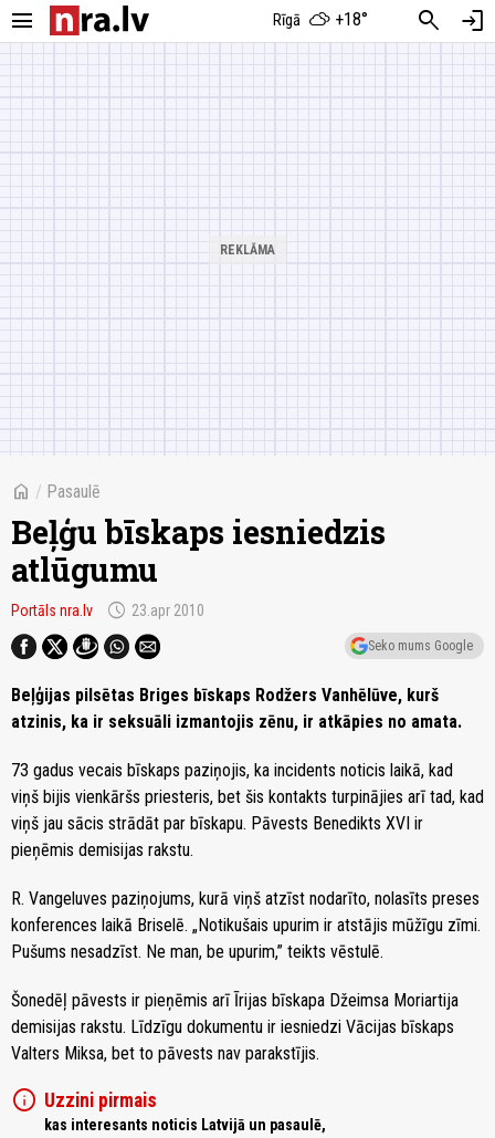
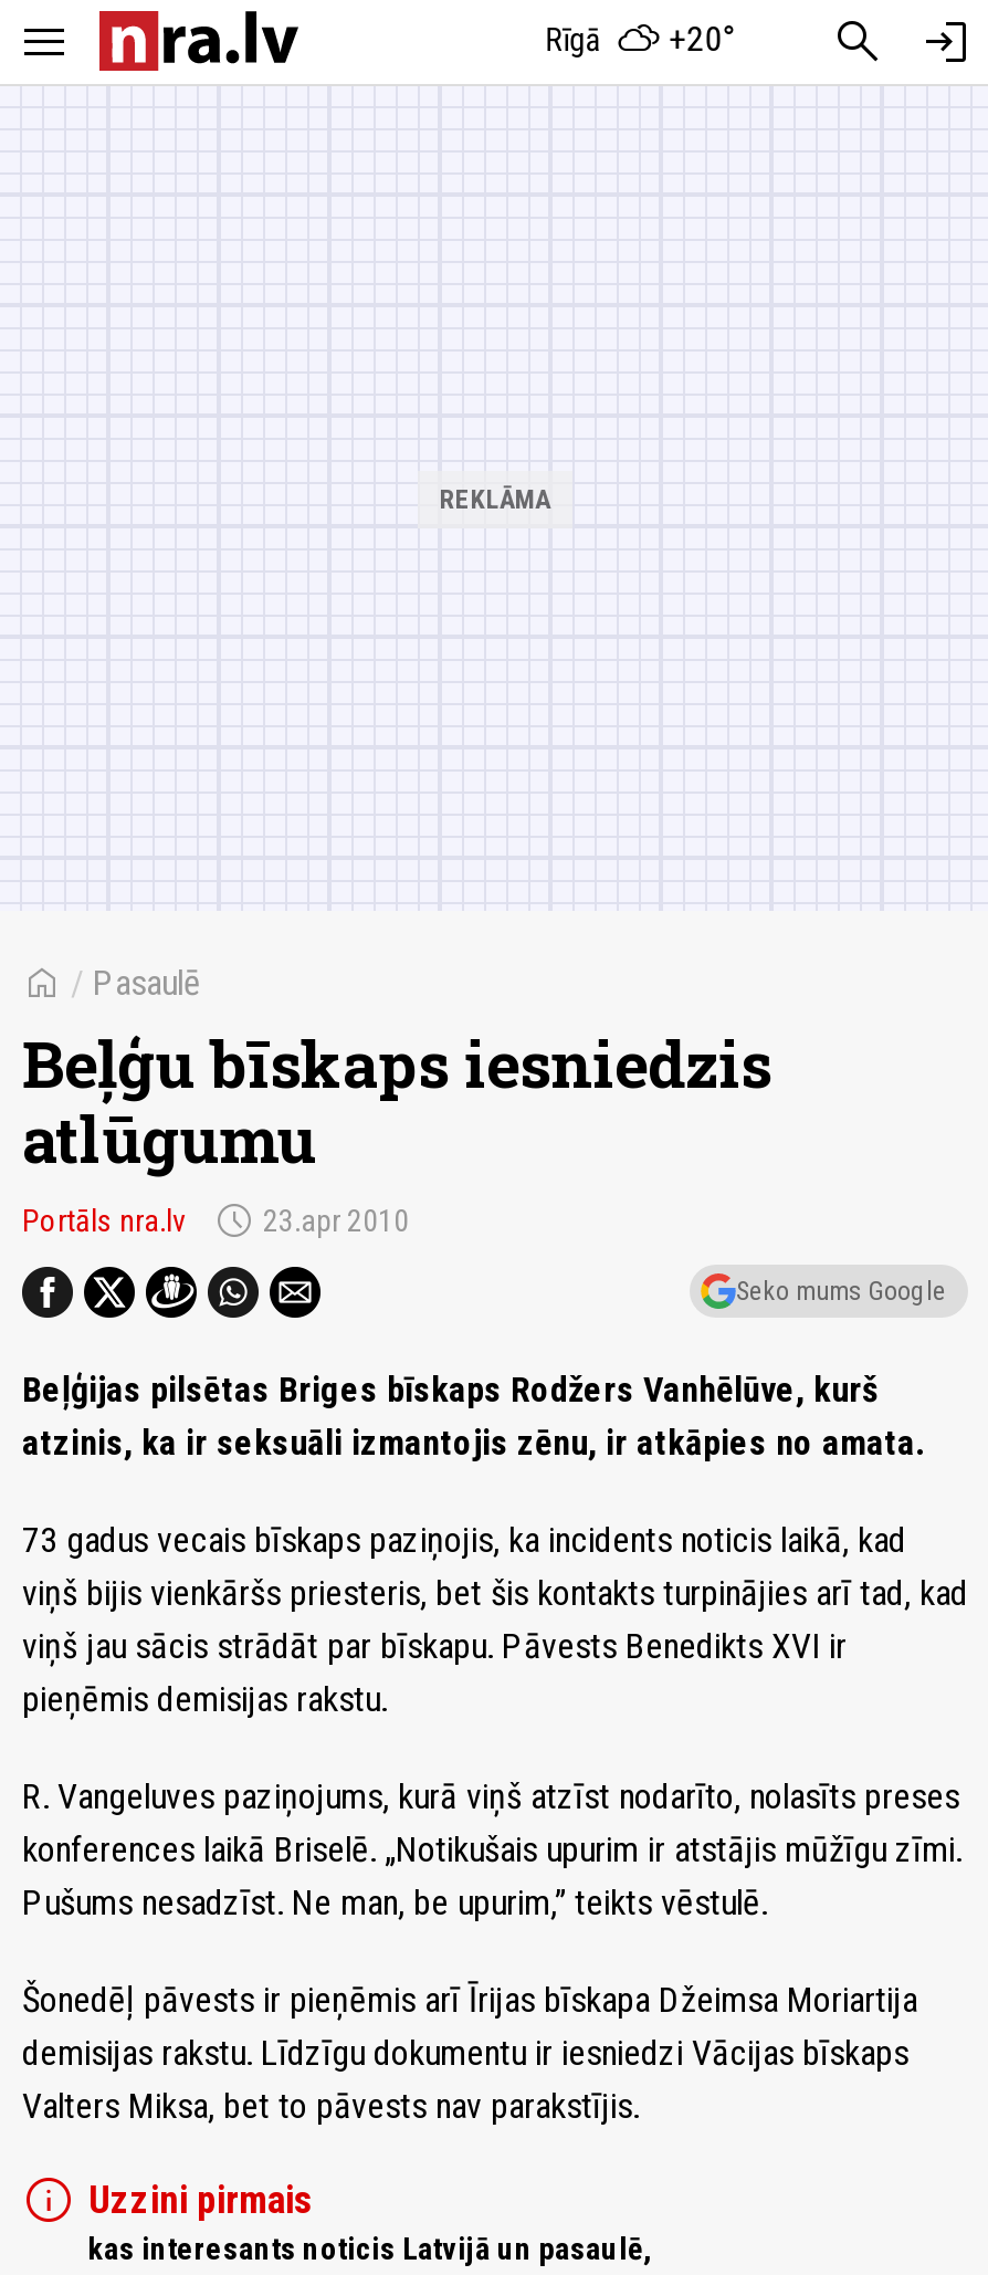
[273,9,368,30] Rīgā +18° -> [545,18,736,60] Rīgā +20°

